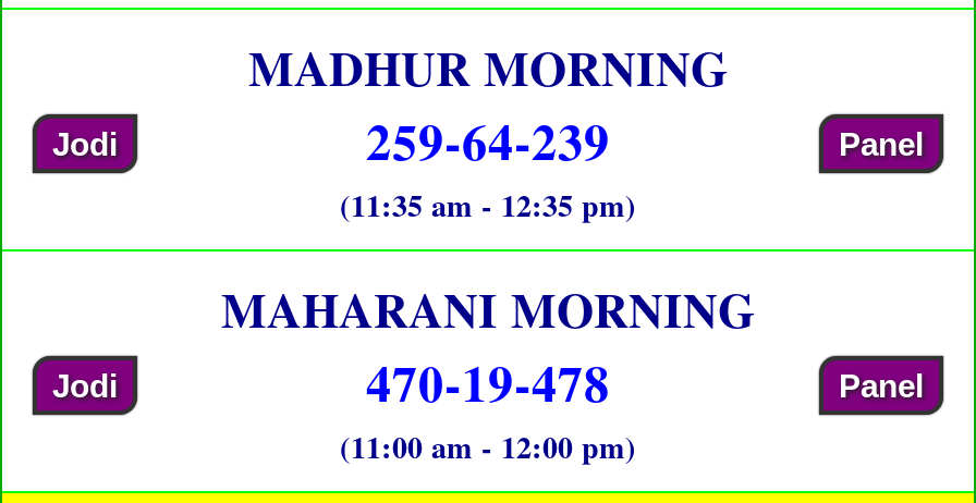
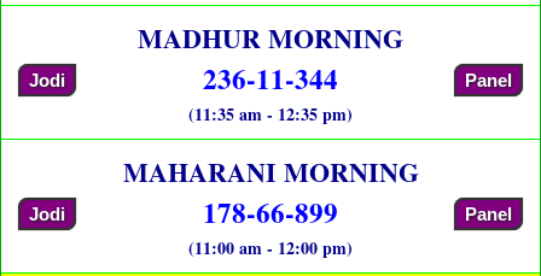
[366,103,610,177] 259-64-239 -> [203,58,338,99] 236-11-344
[366,345,610,419] 470-19-478 -> [203,191,338,232] 178-66-899

